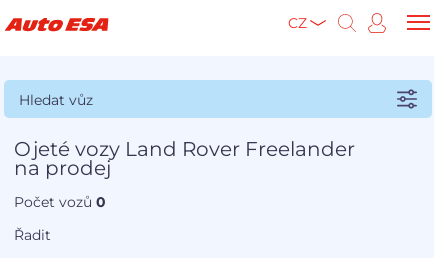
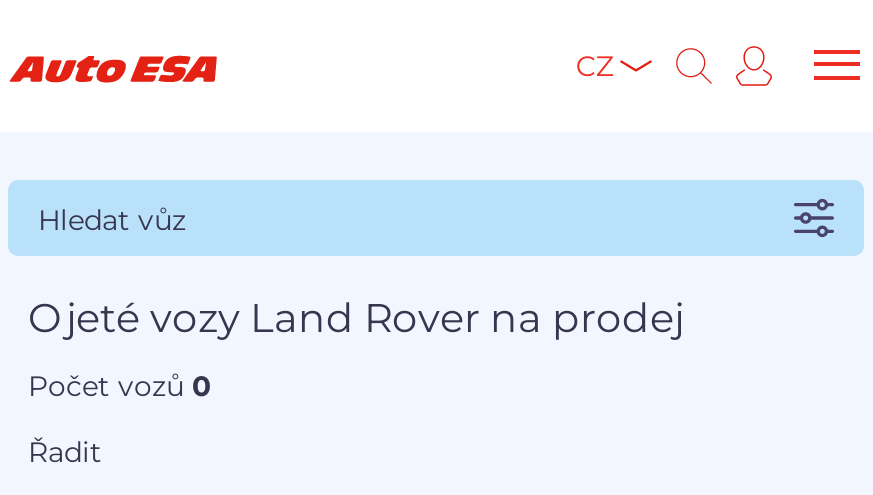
[14,137,355,180] Ojeté vozy Land Rover Freelander | na prodej -> [28,293,684,341] Ojeté vozy Land Rover na prodej

